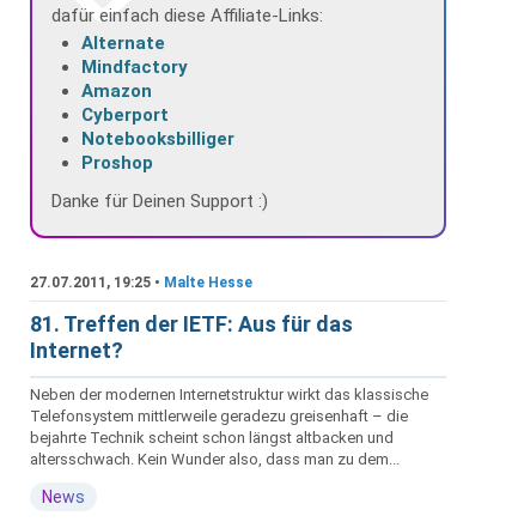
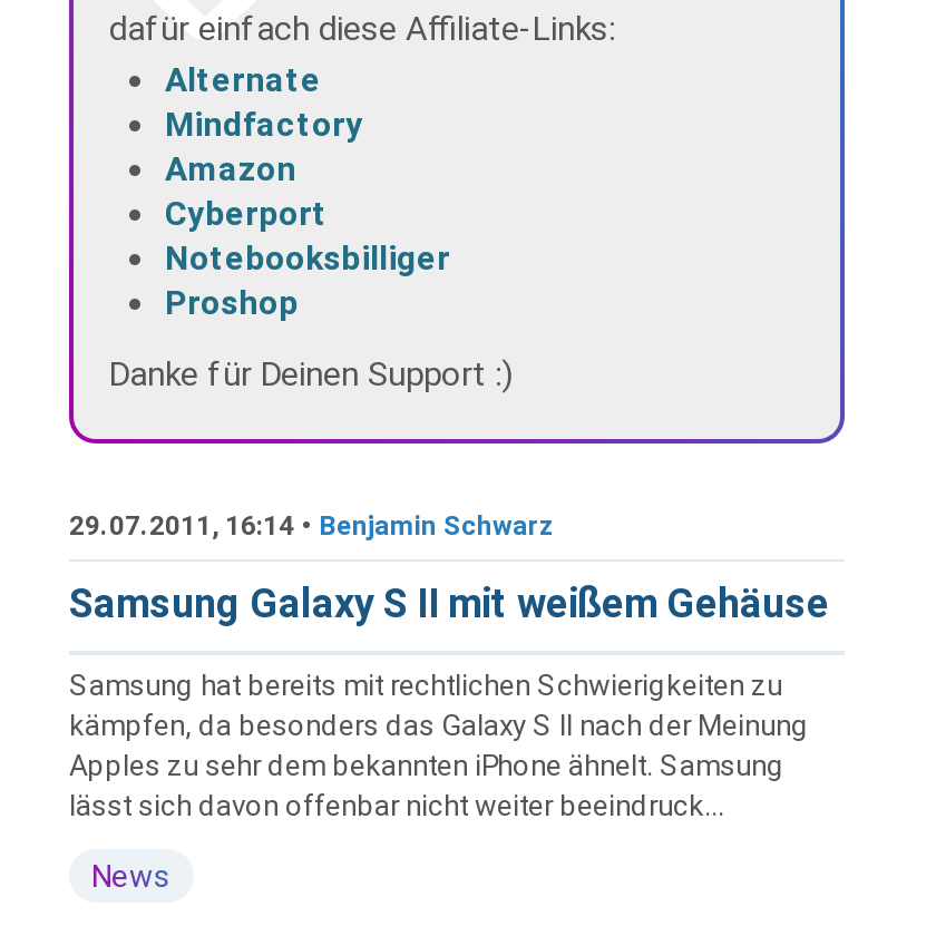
[30,274,252,291] 27.07.2011, 19:25 • Malte Hesse -> [69,510,555,542] 29.07.2011, 16:14 • Benjamin Schwarz
[30,311,353,363] 81. Treffen der IETF: Aus für das | Internet? -> [69,579,829,626] Samsung Galaxy S II mit weißem Gehäuse
[30,386,428,468] Neben der modernen Internetstruktur wirkt das klassische | Telefonsystem mittlerweile geradezu greisenhaft – die | bejahrte Technik scheint schon längst altbacken und | altersschwach. Kein Wunder also, dass man zu dem... -> [69,669,809,822] Samsung hat bereits mit rechtlichen Schwierigkeiten zu | kämpfen, da besonders das Galaxy S II nach der Meinung | Apples zu sehr dem bekannten iPhone ähnelt. Samsung | lässt sich davon offenbar nicht weiter beeindruck...

